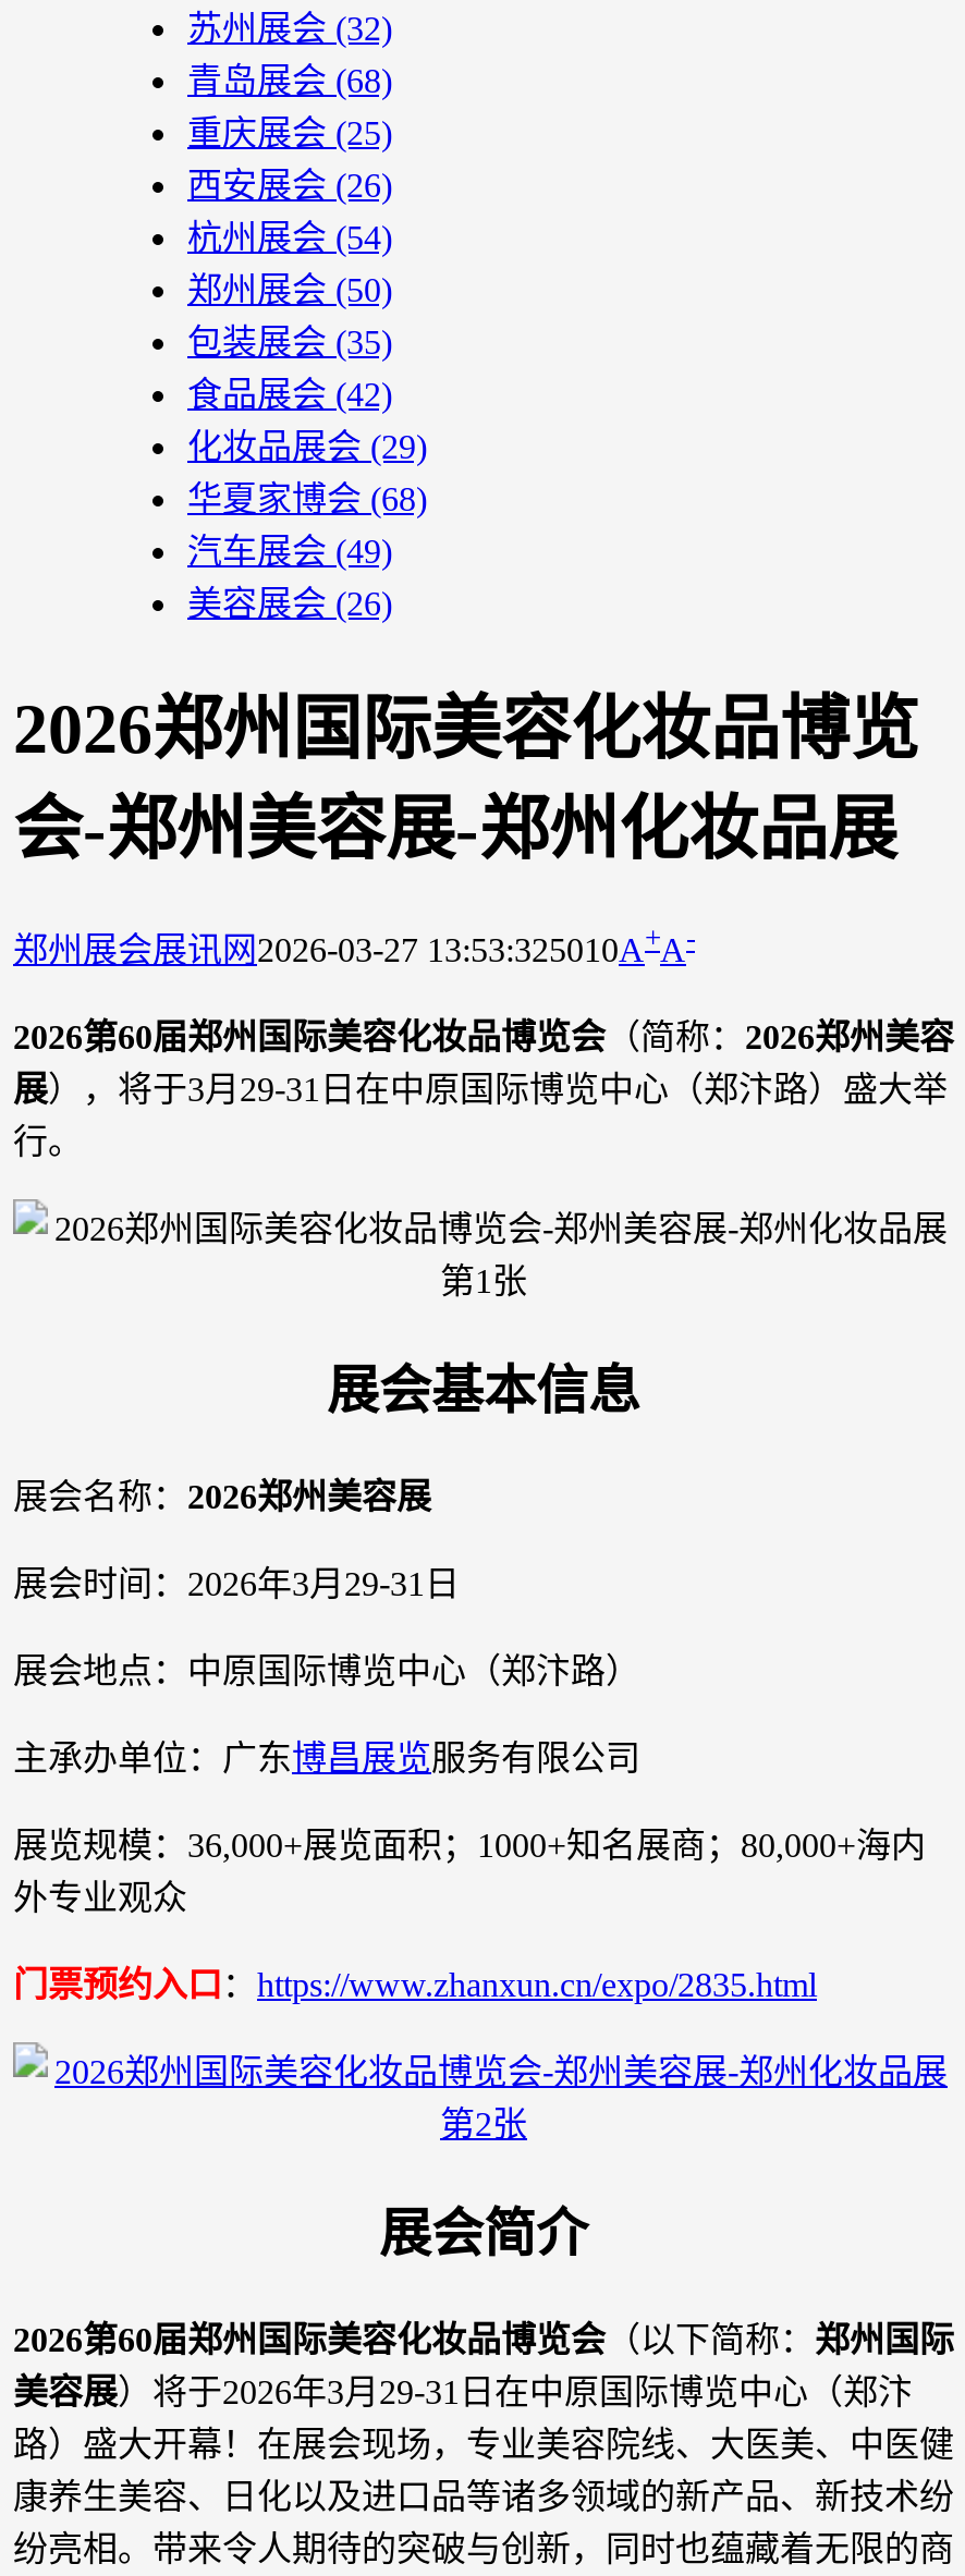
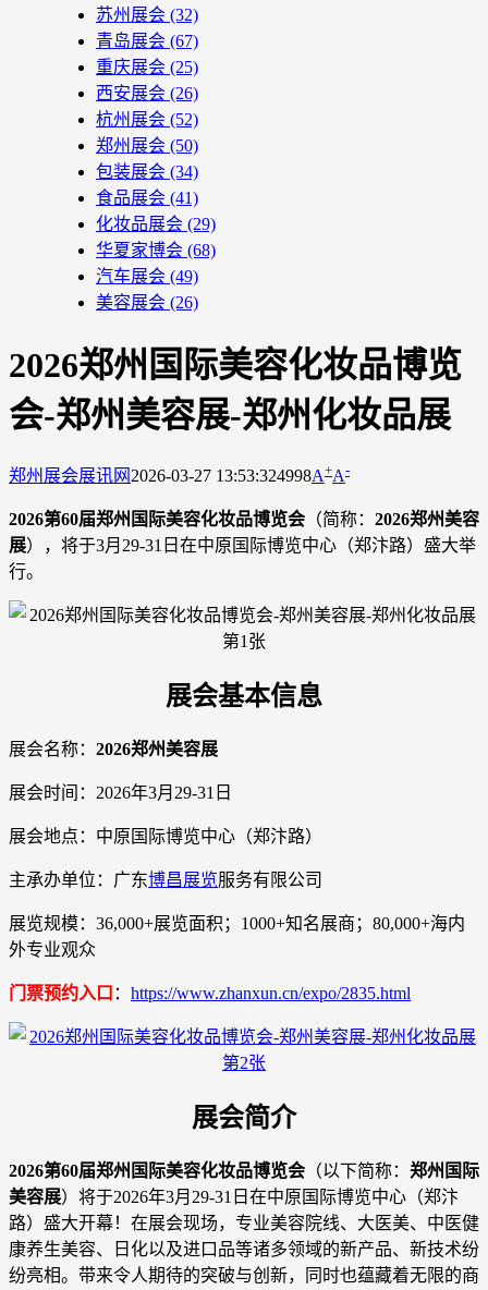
[187,62,392,99] 青岛展会(68) -> [96,32,198,50] 青岛展会(67)
[187,219,392,256] 杭州展会(54) -> [96,110,198,129] 杭州展会(52)
[187,323,392,361] 包装展会(35) -> [96,162,198,181] 包装展会(34)
[187,376,392,413] 食品展会(42) -> [96,188,198,207] 食品展会(41)
[13,921,695,968] 郑州展会展讯网2026-03-27 13:53:325010A+A- -> [9,461,350,485] 郑州展会展讯网2026-03-27 13:53:324998A+A-

